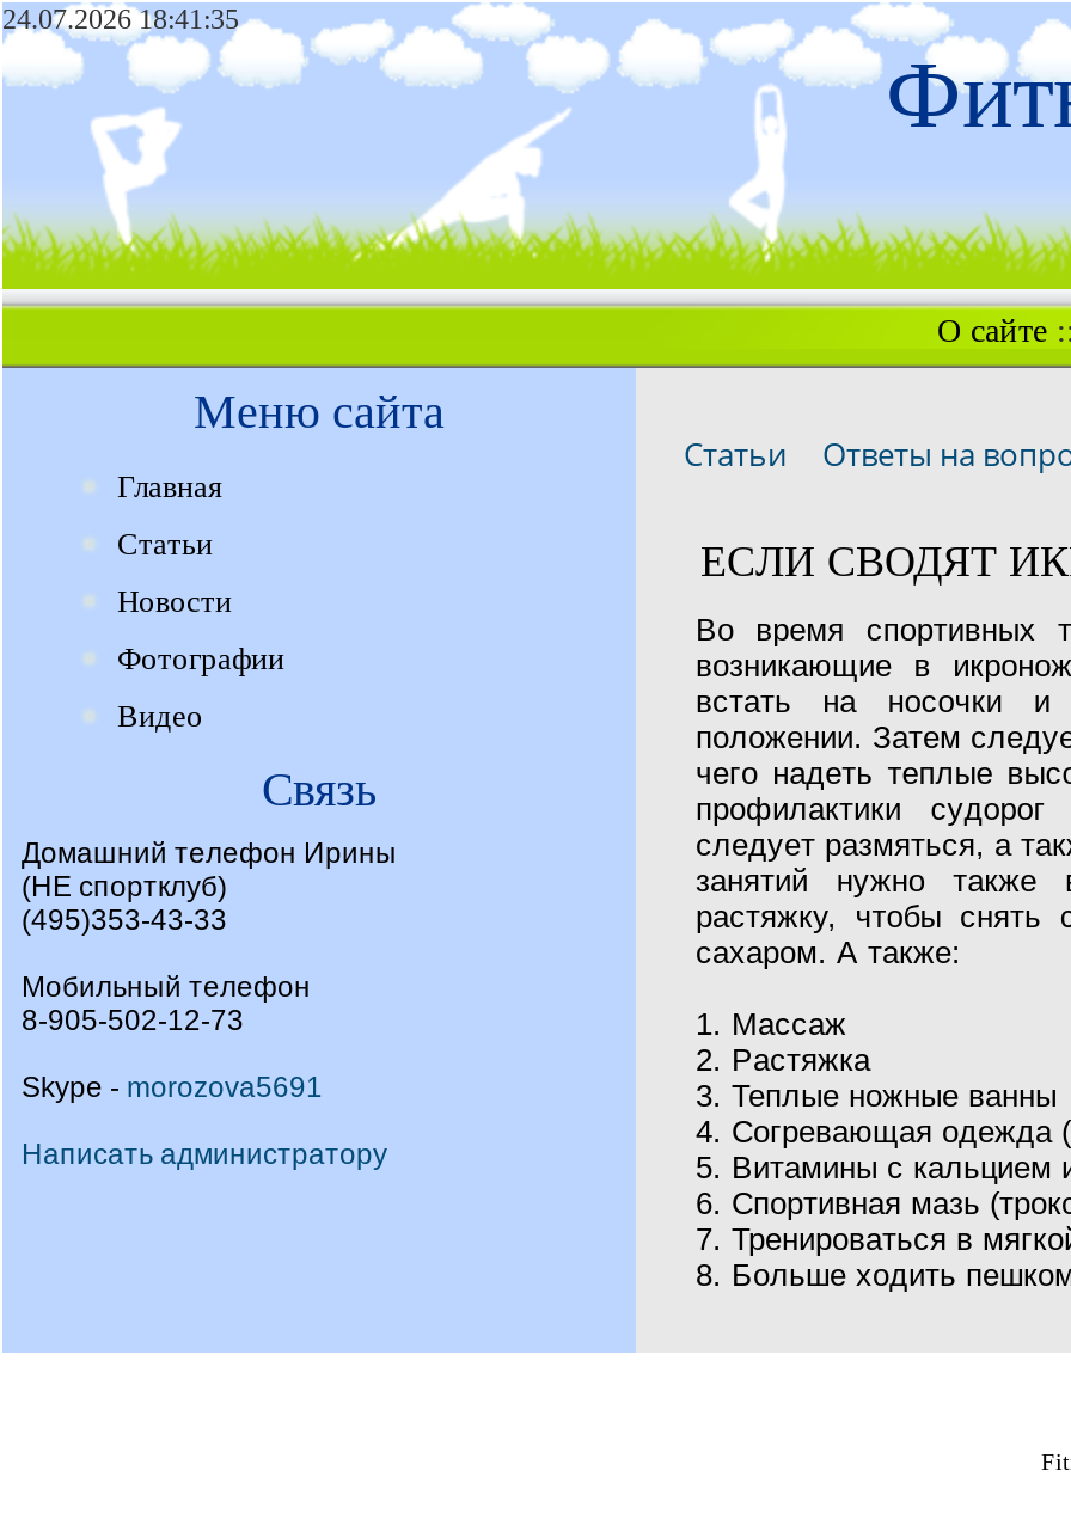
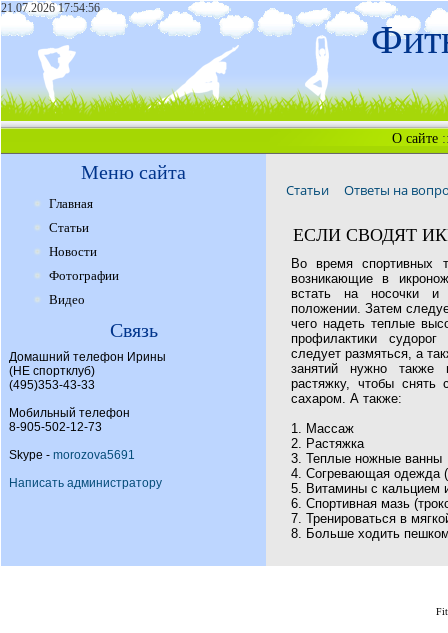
[2,2,239,36] 24.07.2026 18:41:35 -> [1,1,100,15] 21.07.2026 17:54:56

